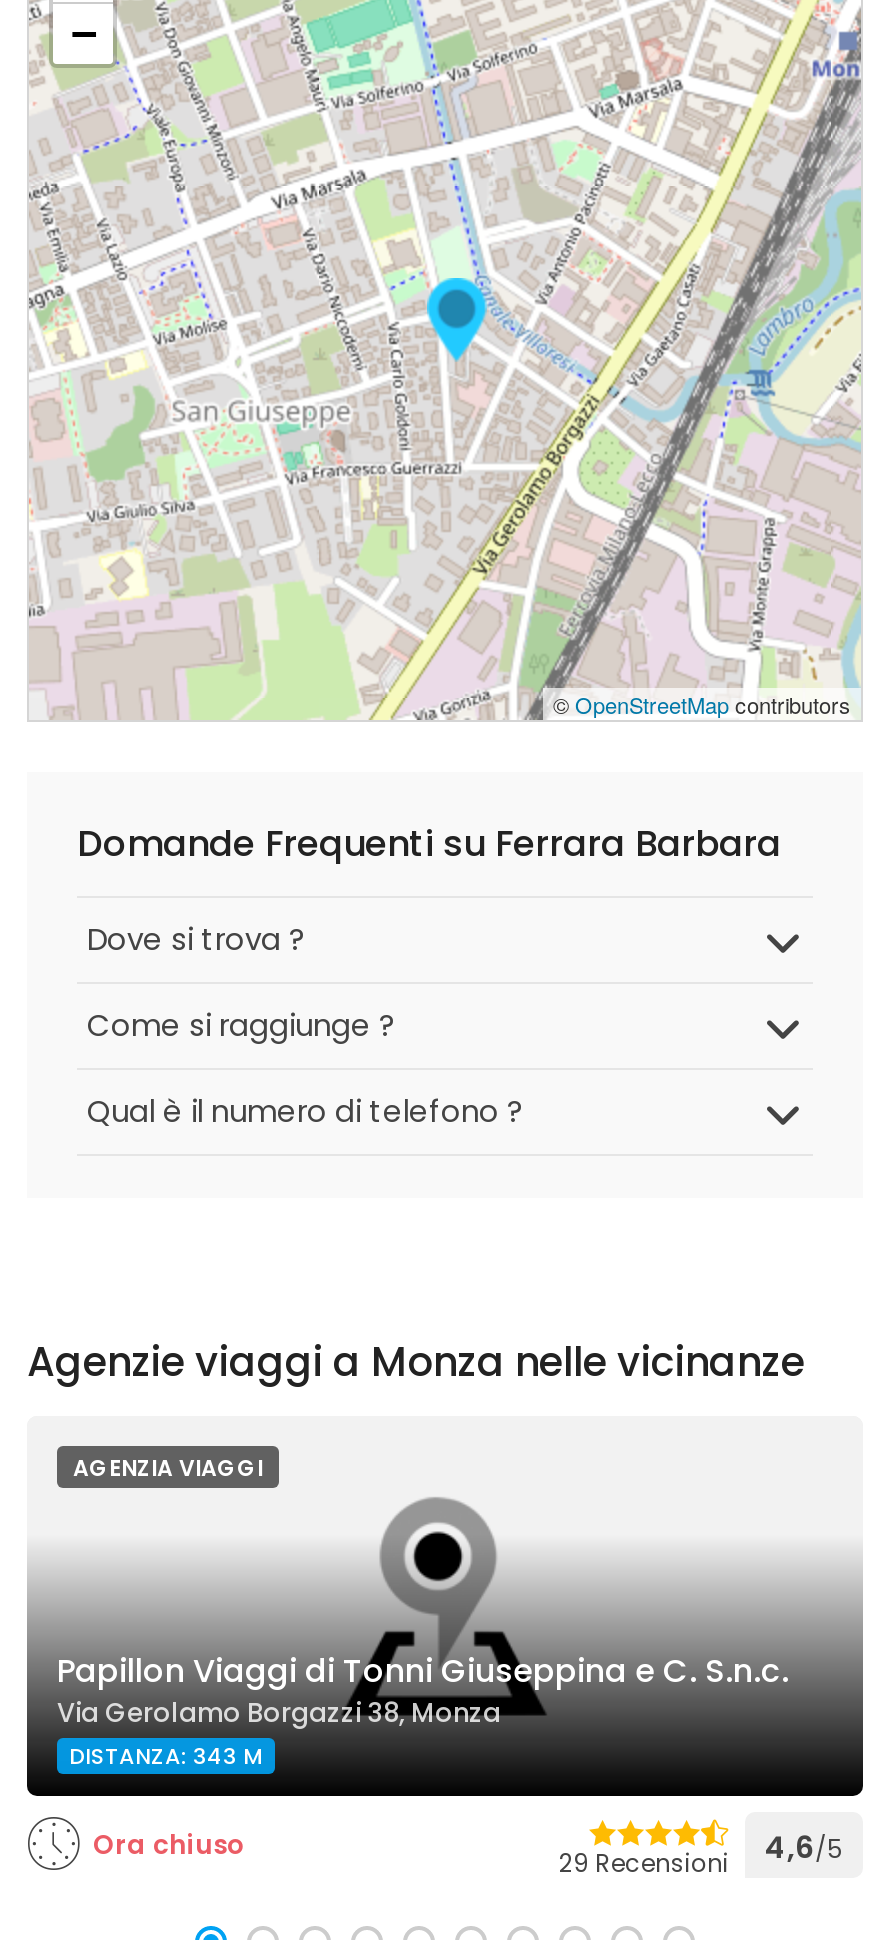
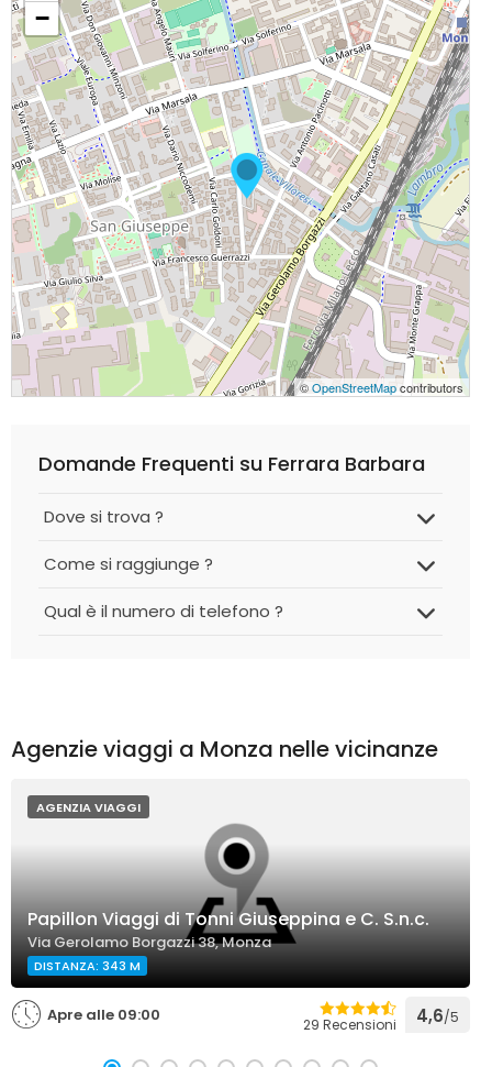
[93,1826,245,1864] Ora chiuso -> [47,1004,160,1025] Apre alle 09:00

